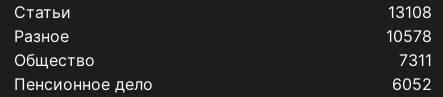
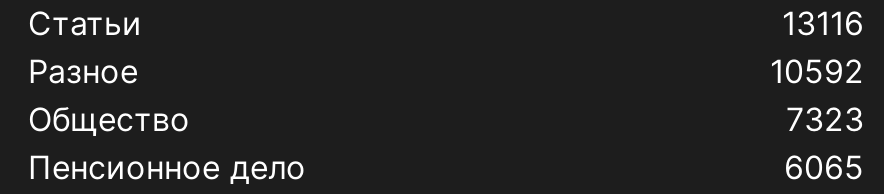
[388,2,432,22] 13108 -> [782,4,864,44] 13116
[386,26,432,46] 10578 -> [770,52,864,92] 10592
[399,50,432,70] 7311 -> [786,100,864,140] 7323
[392,74,432,94] 6052 -> [784,148,864,188] 6065

